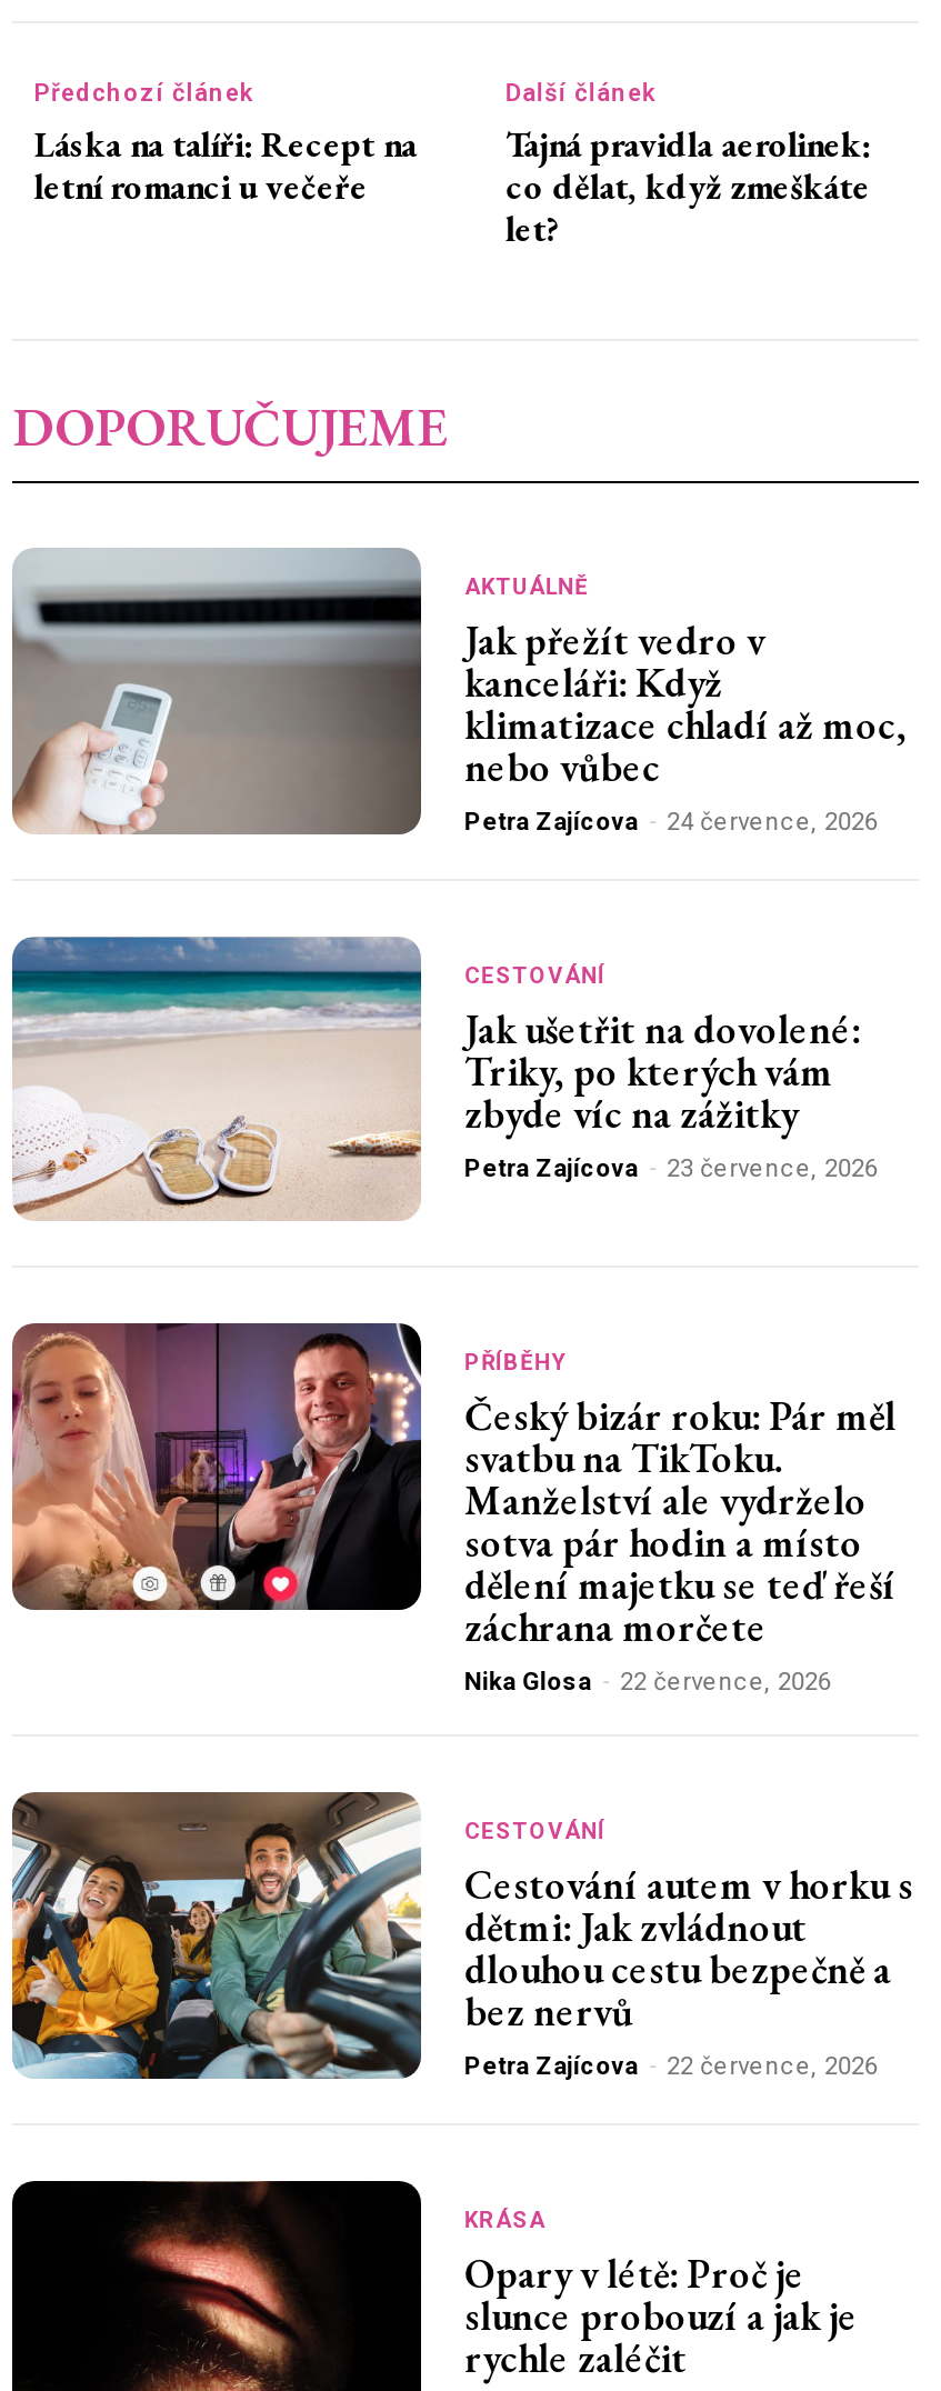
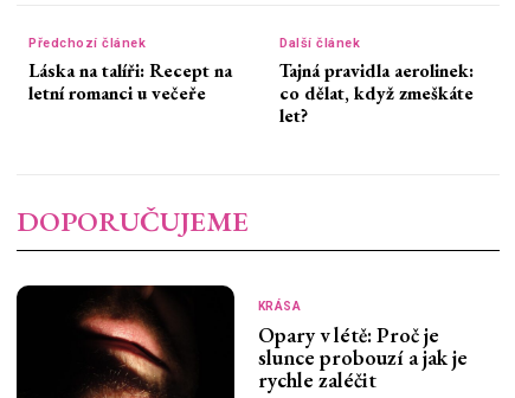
[10,548,907,838] [image] | AKTUÁLNĚ | Jak přežít vedro v | kanceláři: Když | klimatizace chladí až moc, | nebo vůbec | Petra Zajícova - 24 července, 2026 -> none
[10,934,878,1221] [image] | CESTOVÁNÍ | Jak ušetřit na dovolené: | Triky, po kterých vám | zbyde víc na zážitky | Petra Zajícova - 23 července, 2026 -> none
[10,1321,896,1697] [image] | PŘÍBĚHY | Český bizár roku: Pár měl | svatbu na TikToku. | Manželství ale vydrželo | sotva pár hodin a místo | dělení majetku se teď řeší | záchrana morčete | Nika Glosa - 22 července, 2026 -> none
[10,1788,913,2082] [image] | CESTOVÁNÍ | Cestování autem v horku s | dětmi: Jak zvládnout | dlouhou cestu bezpečně a | bez nervů | Petra Zajícova - 22 července, 2026 -> none

